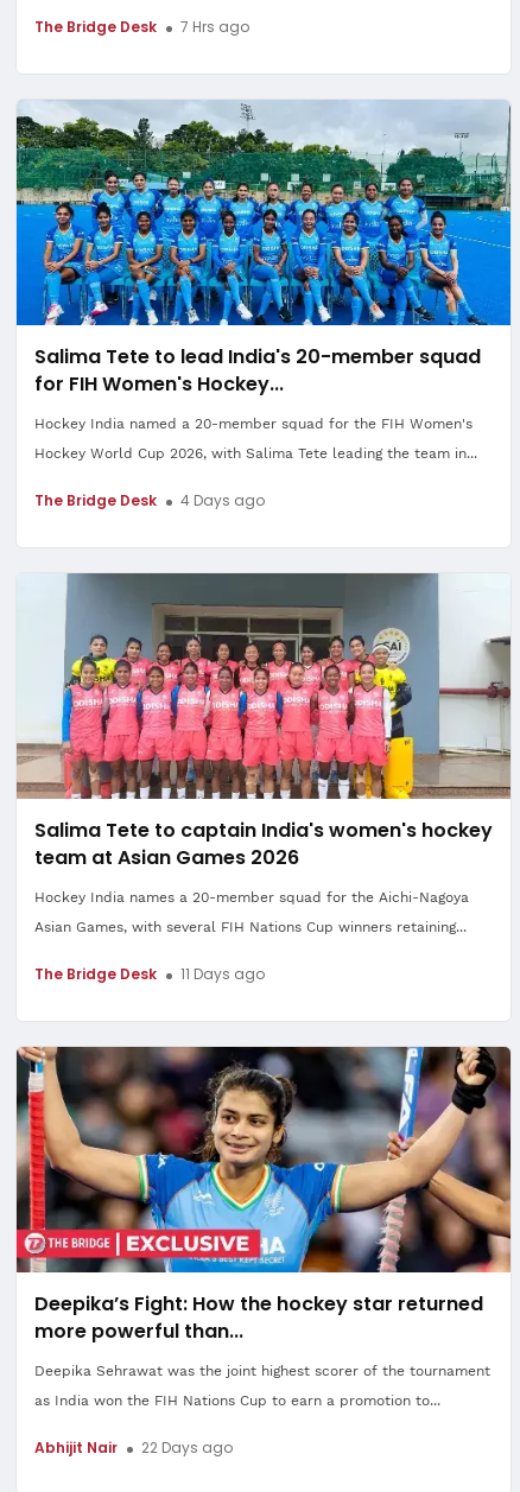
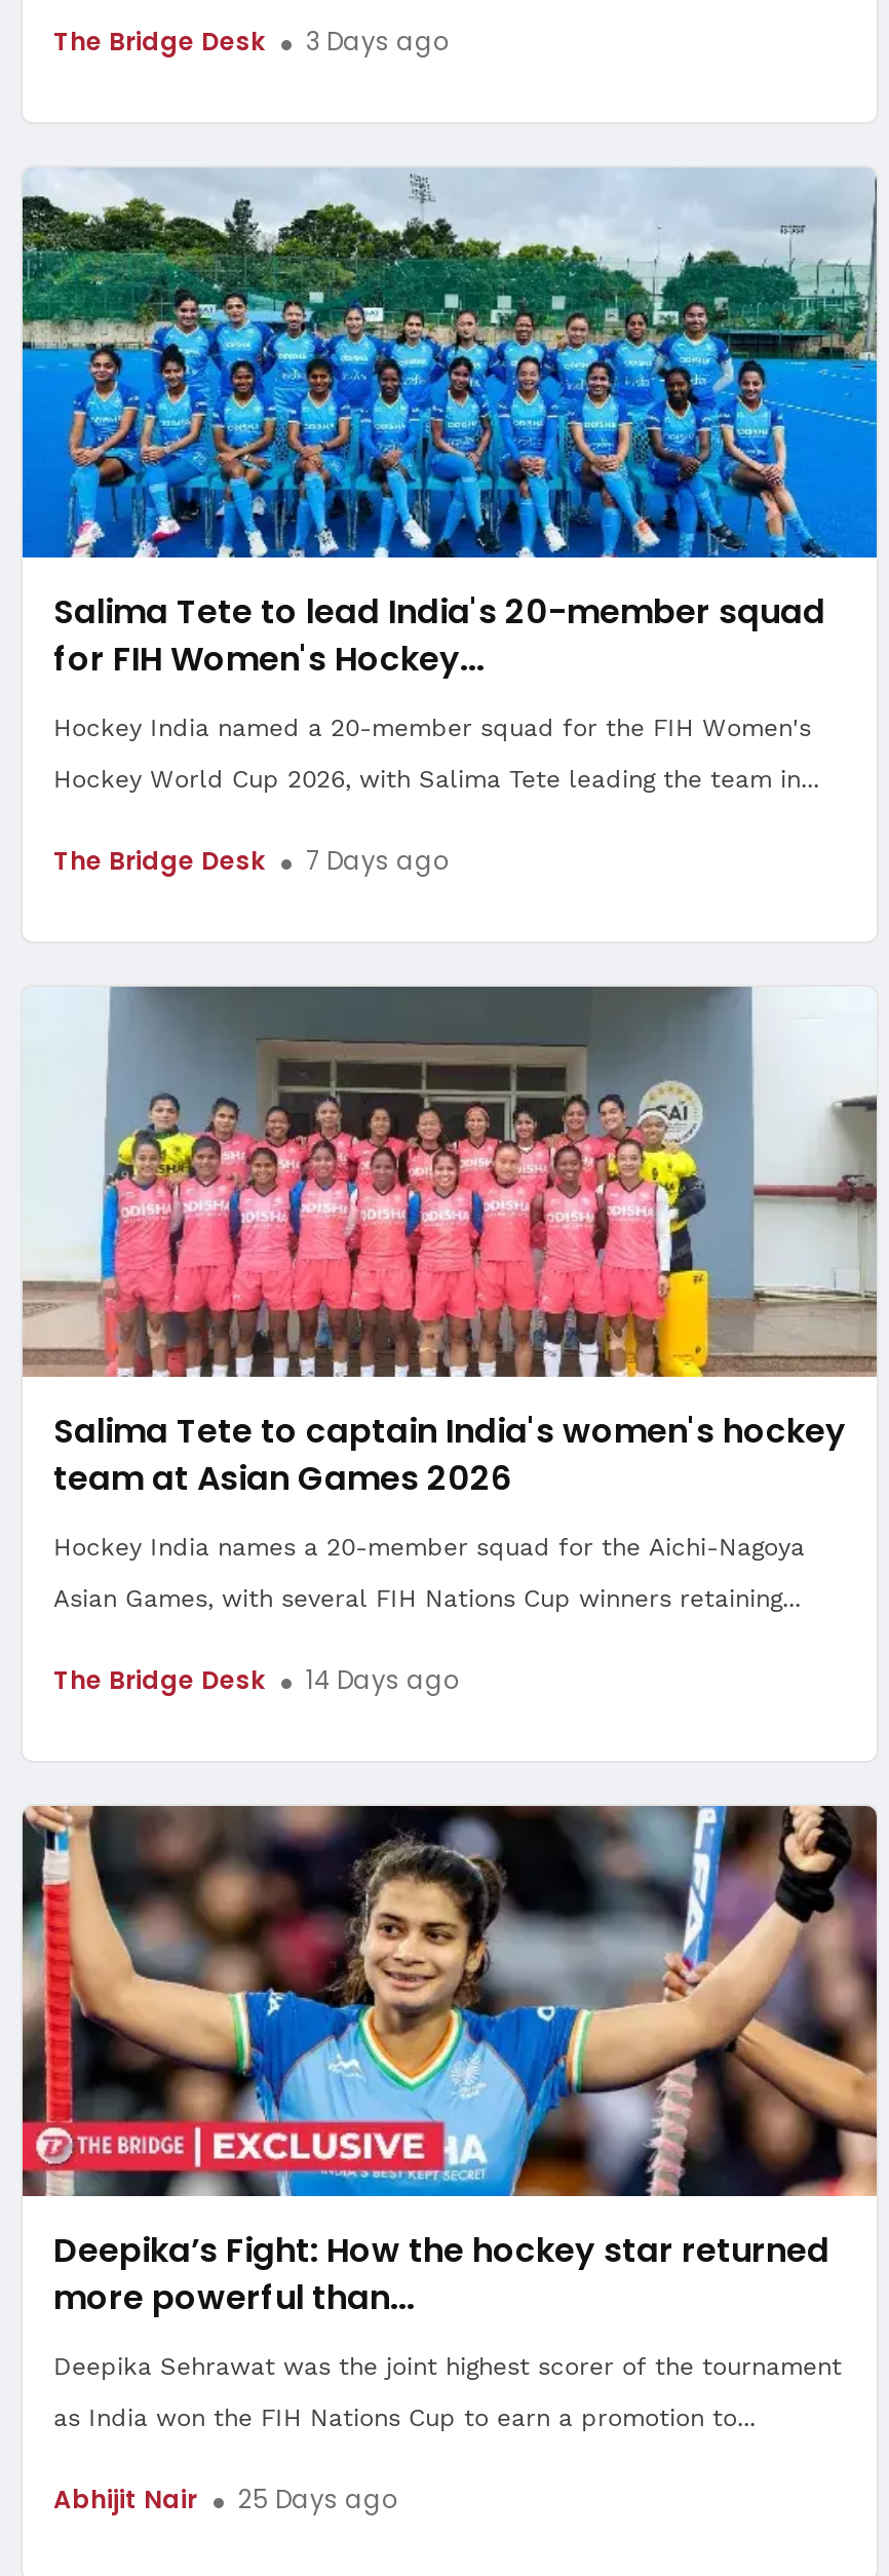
[34,17,249,37] The Bridge Desk 7 Hrs ago -> [53,24,450,59] The Bridge Desk 3 Days ago
[34,490,265,510] The Bridge Desk 4 Days ago -> [53,843,450,878] The Bridge Desk 7 Days ago
[34,964,265,984] The Bridge Desk 11 Days ago -> [53,1662,460,1697] The Bridge Desk 14 Days ago
[34,1437,233,1458] Abhijit Nair 22 Days ago -> [53,2482,398,2516] Abhijit Nair 25 Days ago

